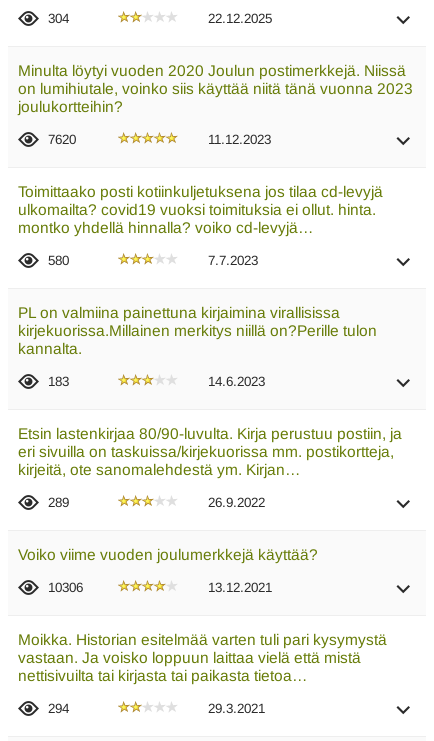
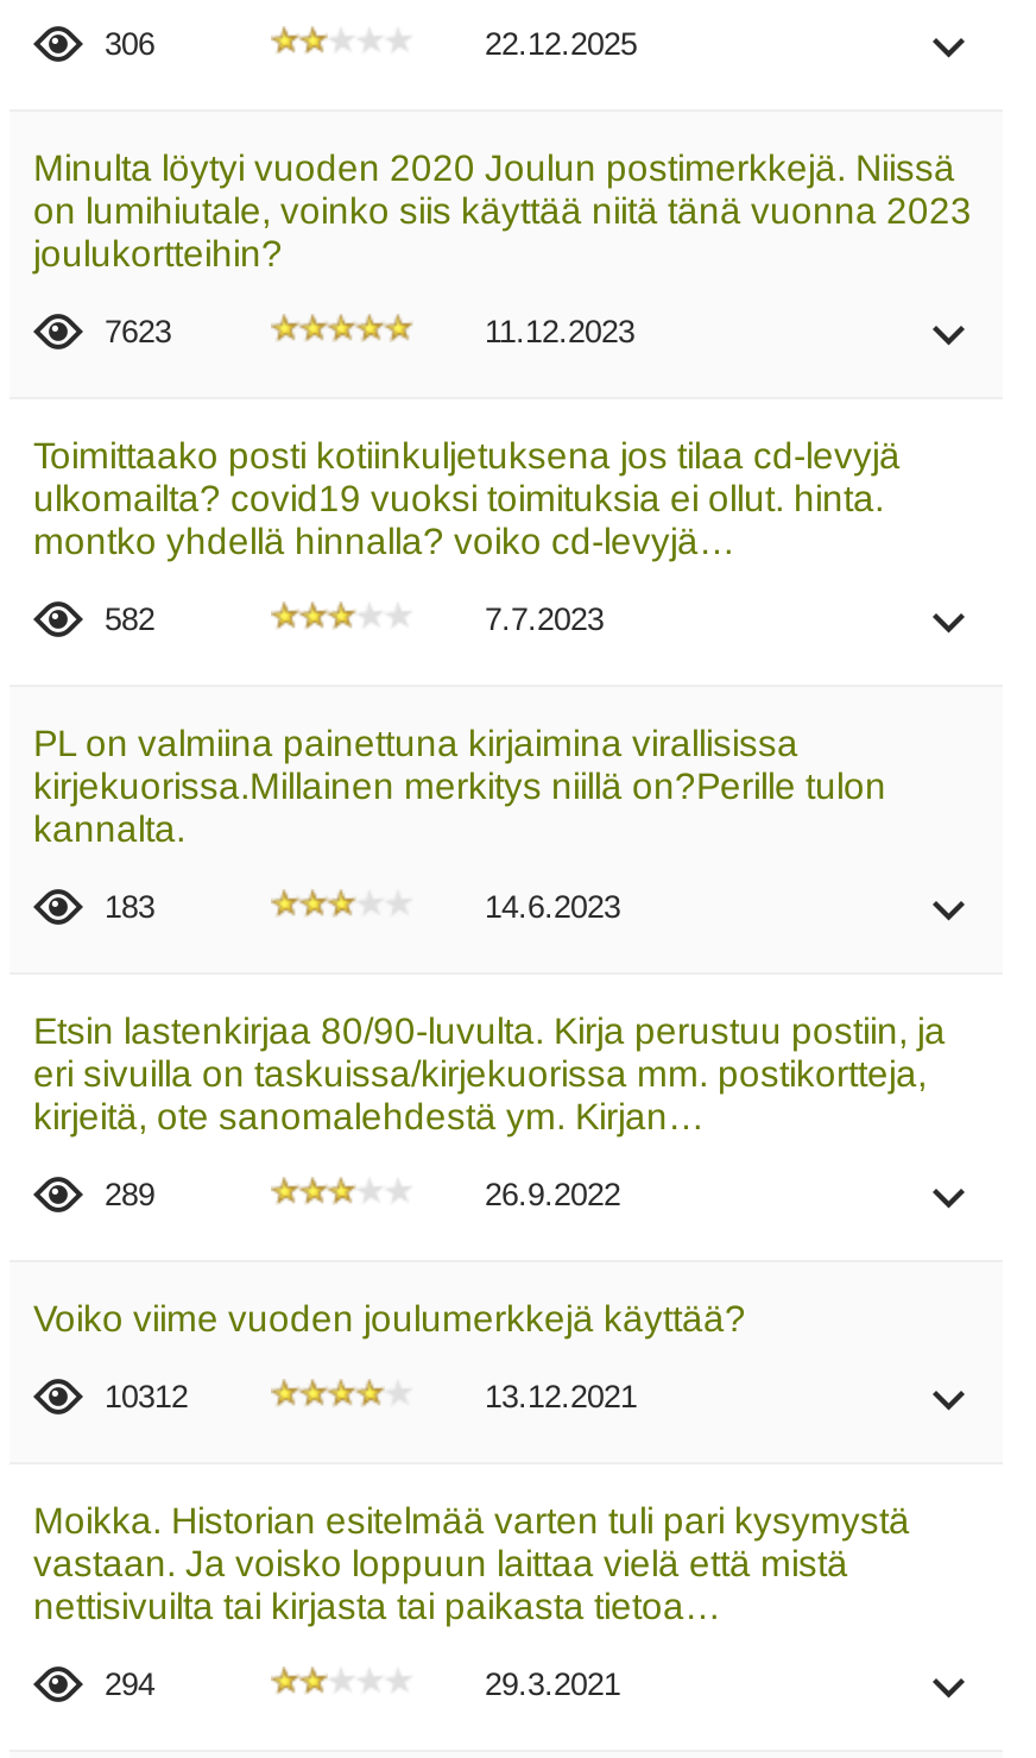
[48,10,69,25] 304 -> [105,25,154,61] 306
[48,131,76,146] 7620 -> [105,313,171,348] 7623
[48,252,69,267] 580 -> [105,600,154,636] 582
[48,579,83,594] 10306 -> [105,1378,188,1413] 10312

